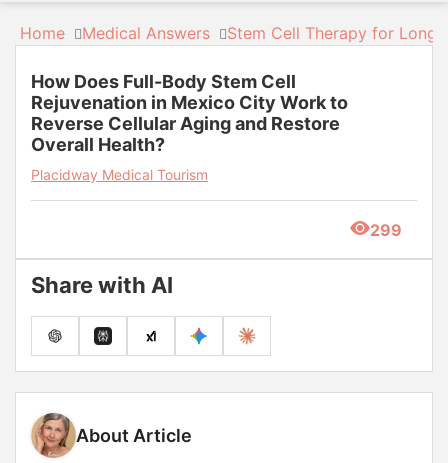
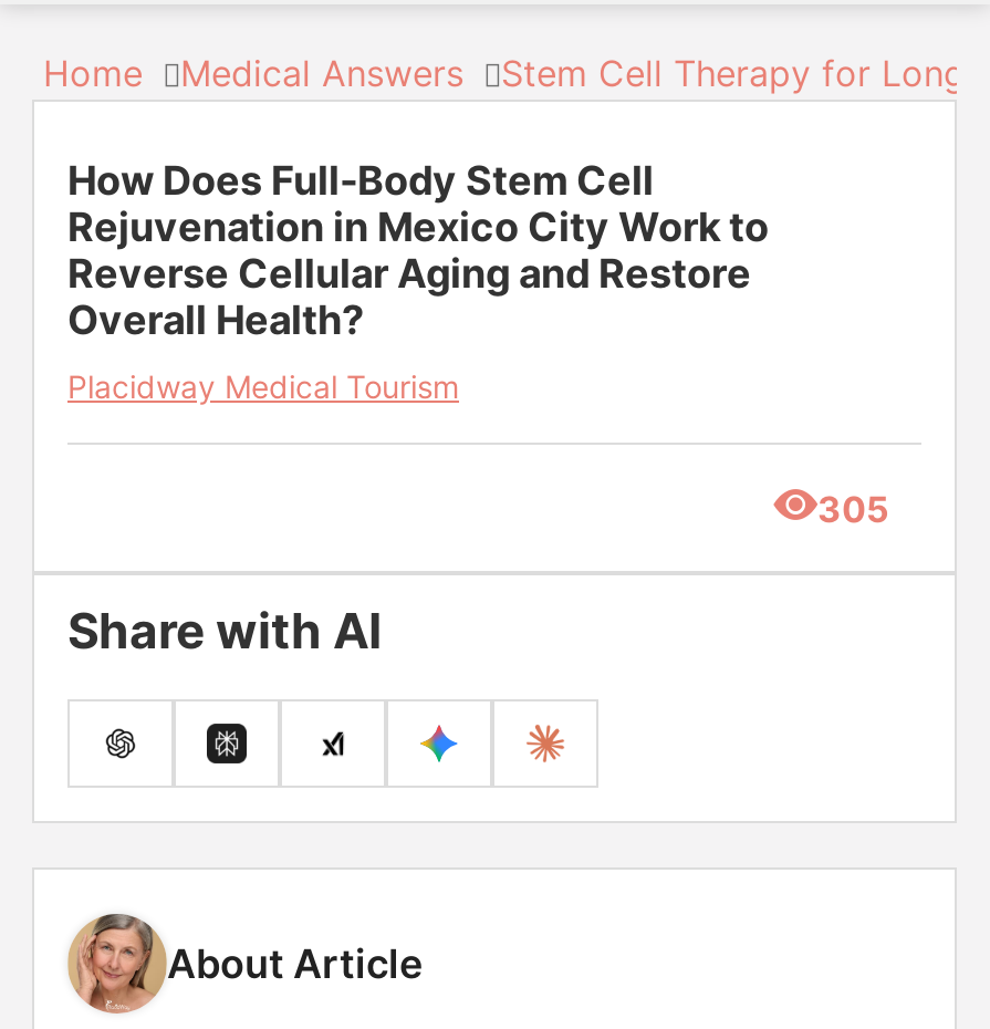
[370,219,402,239] 299 -> [817,486,888,530] 305

